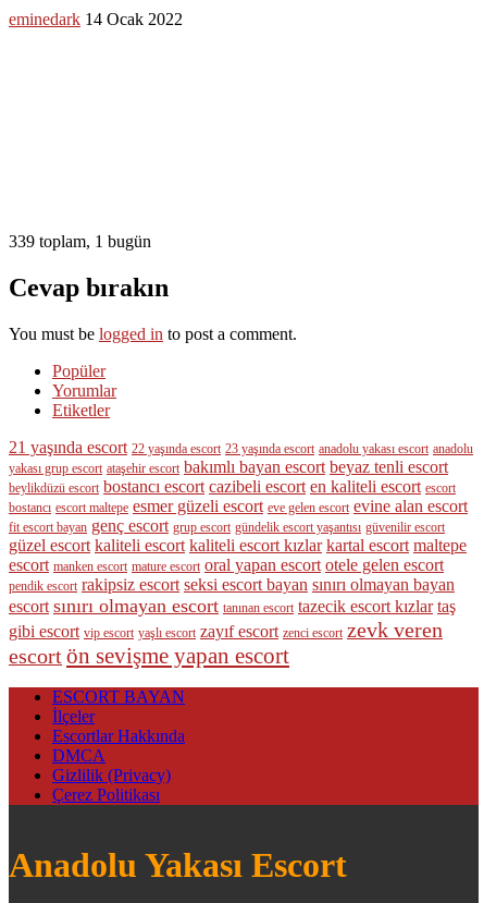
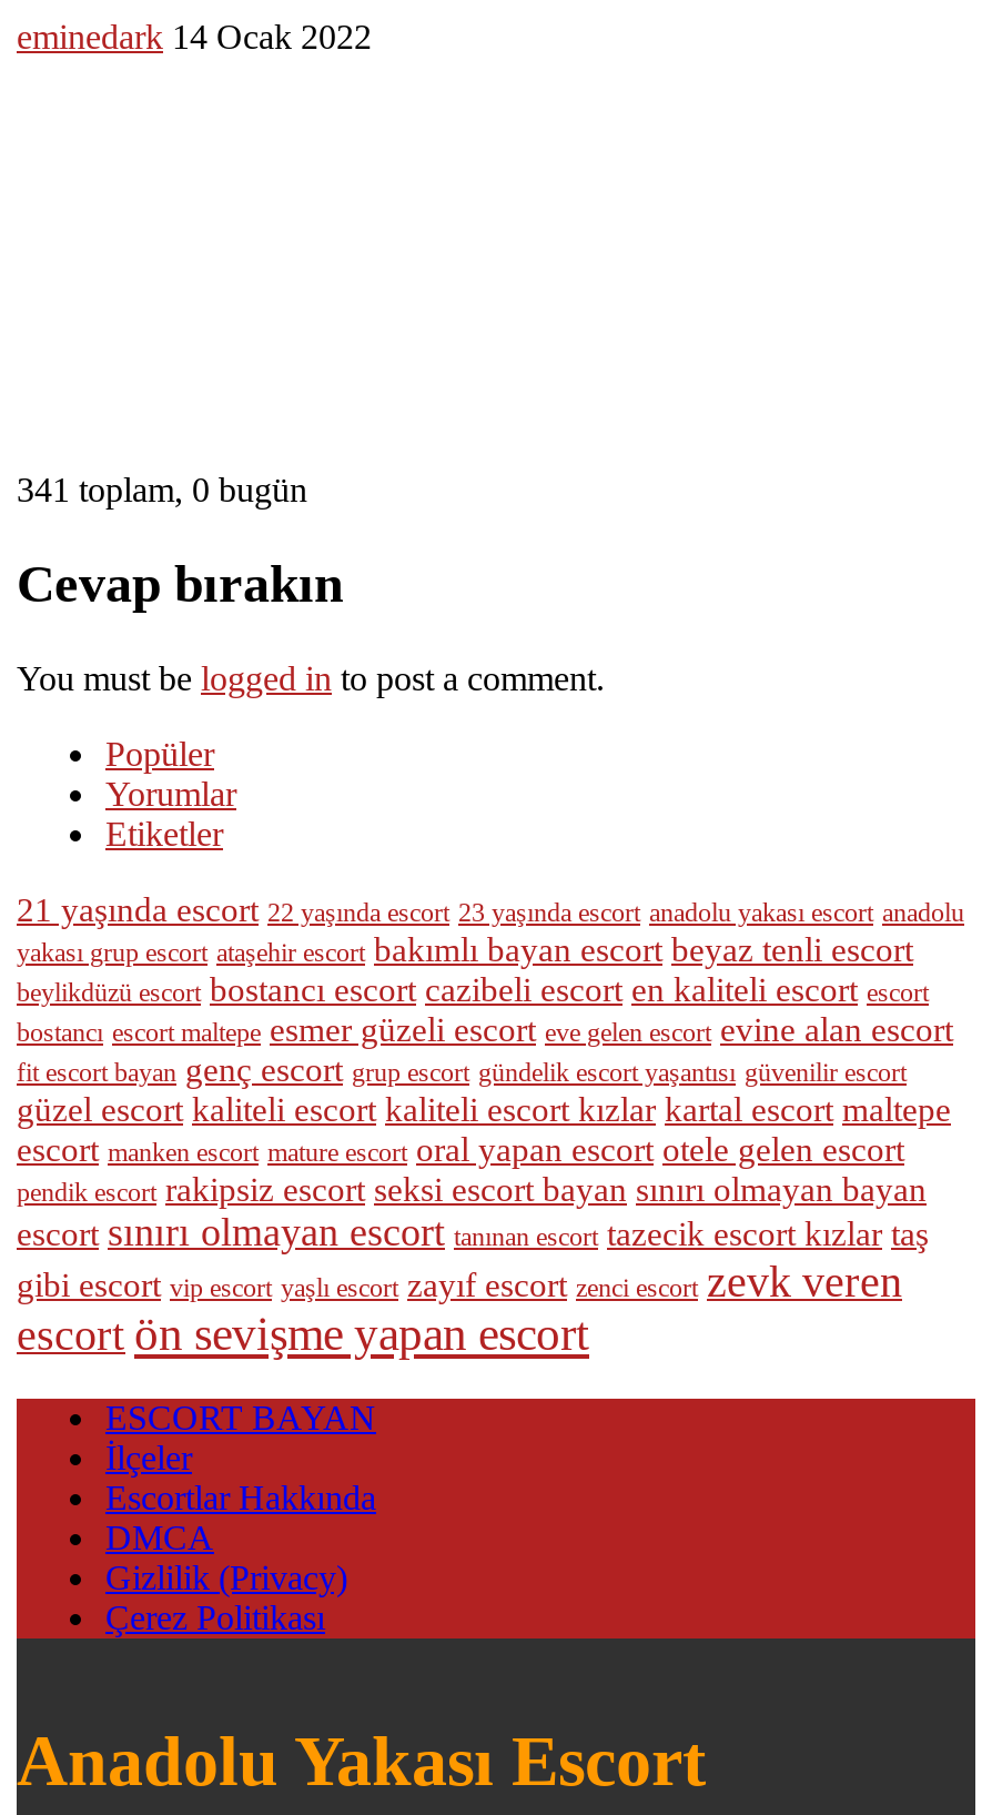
[9,232,151,250] 339 toplam, 1 bugün -> [17,470,307,508] 341 toplam, 0 bugün

